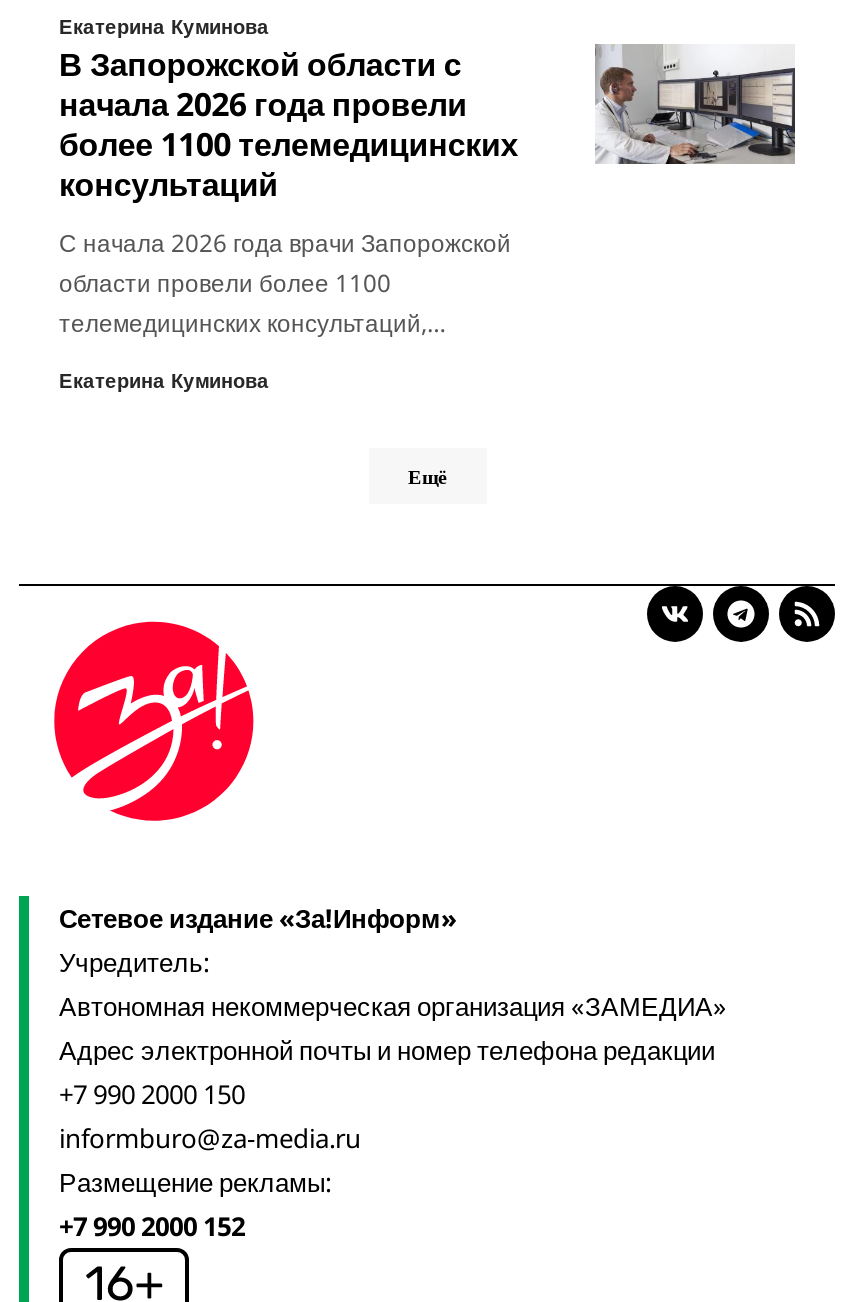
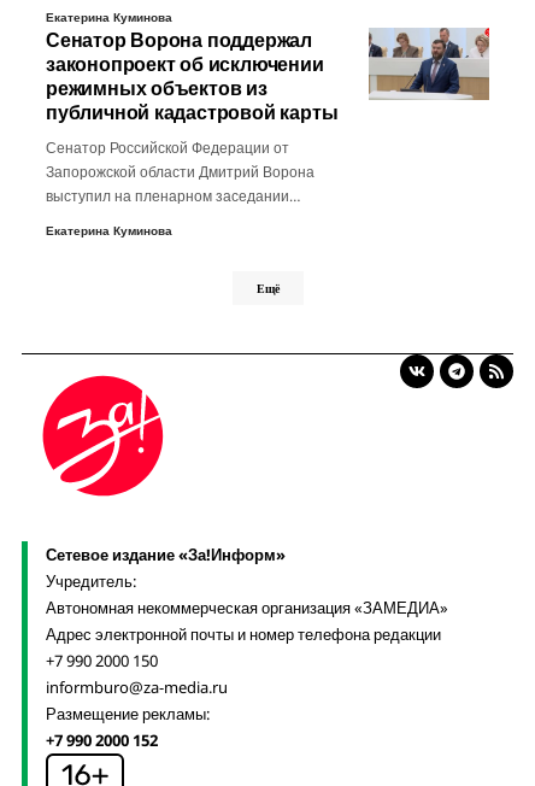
[59,43,795,207] [image] | В Запорожской области с | начала 2026 года провели | более 1100 телемедицинских | консультаций -> [46,27,490,126] [image] | Сенатор Ворона поддержал | законопроект об исключении | режимных объектов из | публичной кадастровой карты
[59,227,511,341] С начала 2026 года врачи Запорожской | области провели более 1100 | телемедицинских консультаций,… -> [46,138,314,207] Сенатор Российской Федерации от | Запорожской области Дмитрий Ворона | выступил на пленарном заседании…

